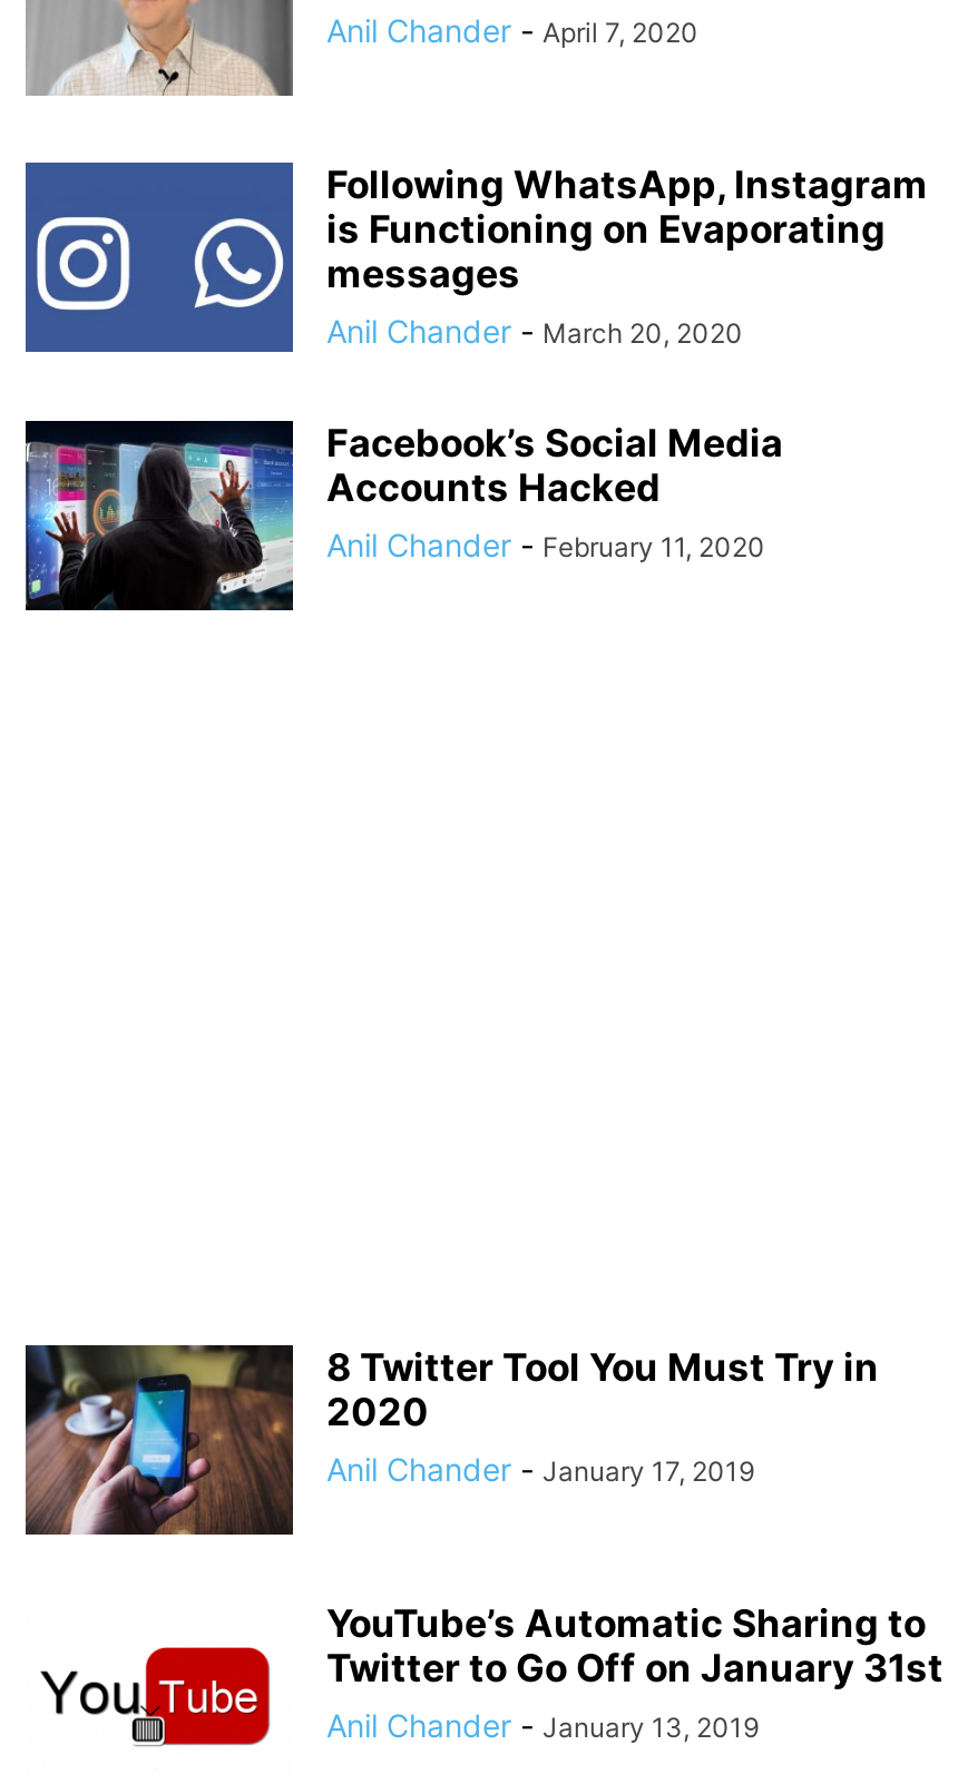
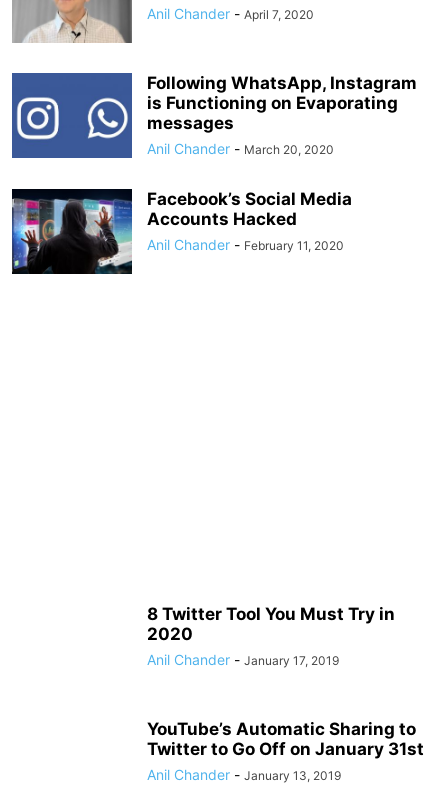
[23,1343,295,1537] [image] -> none
[39,1646,273,1746] [image] -> none

